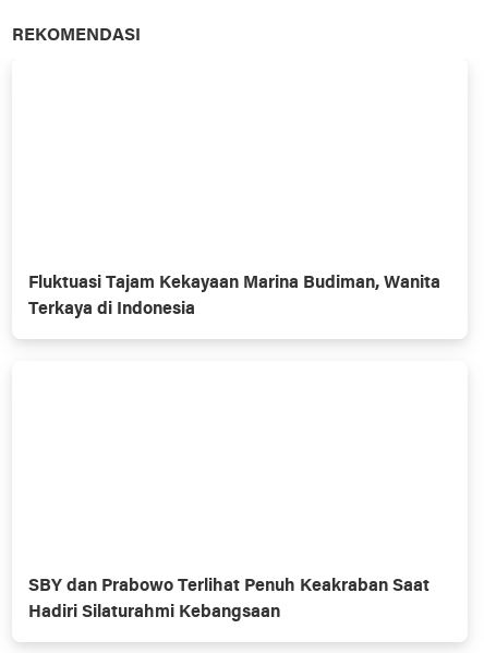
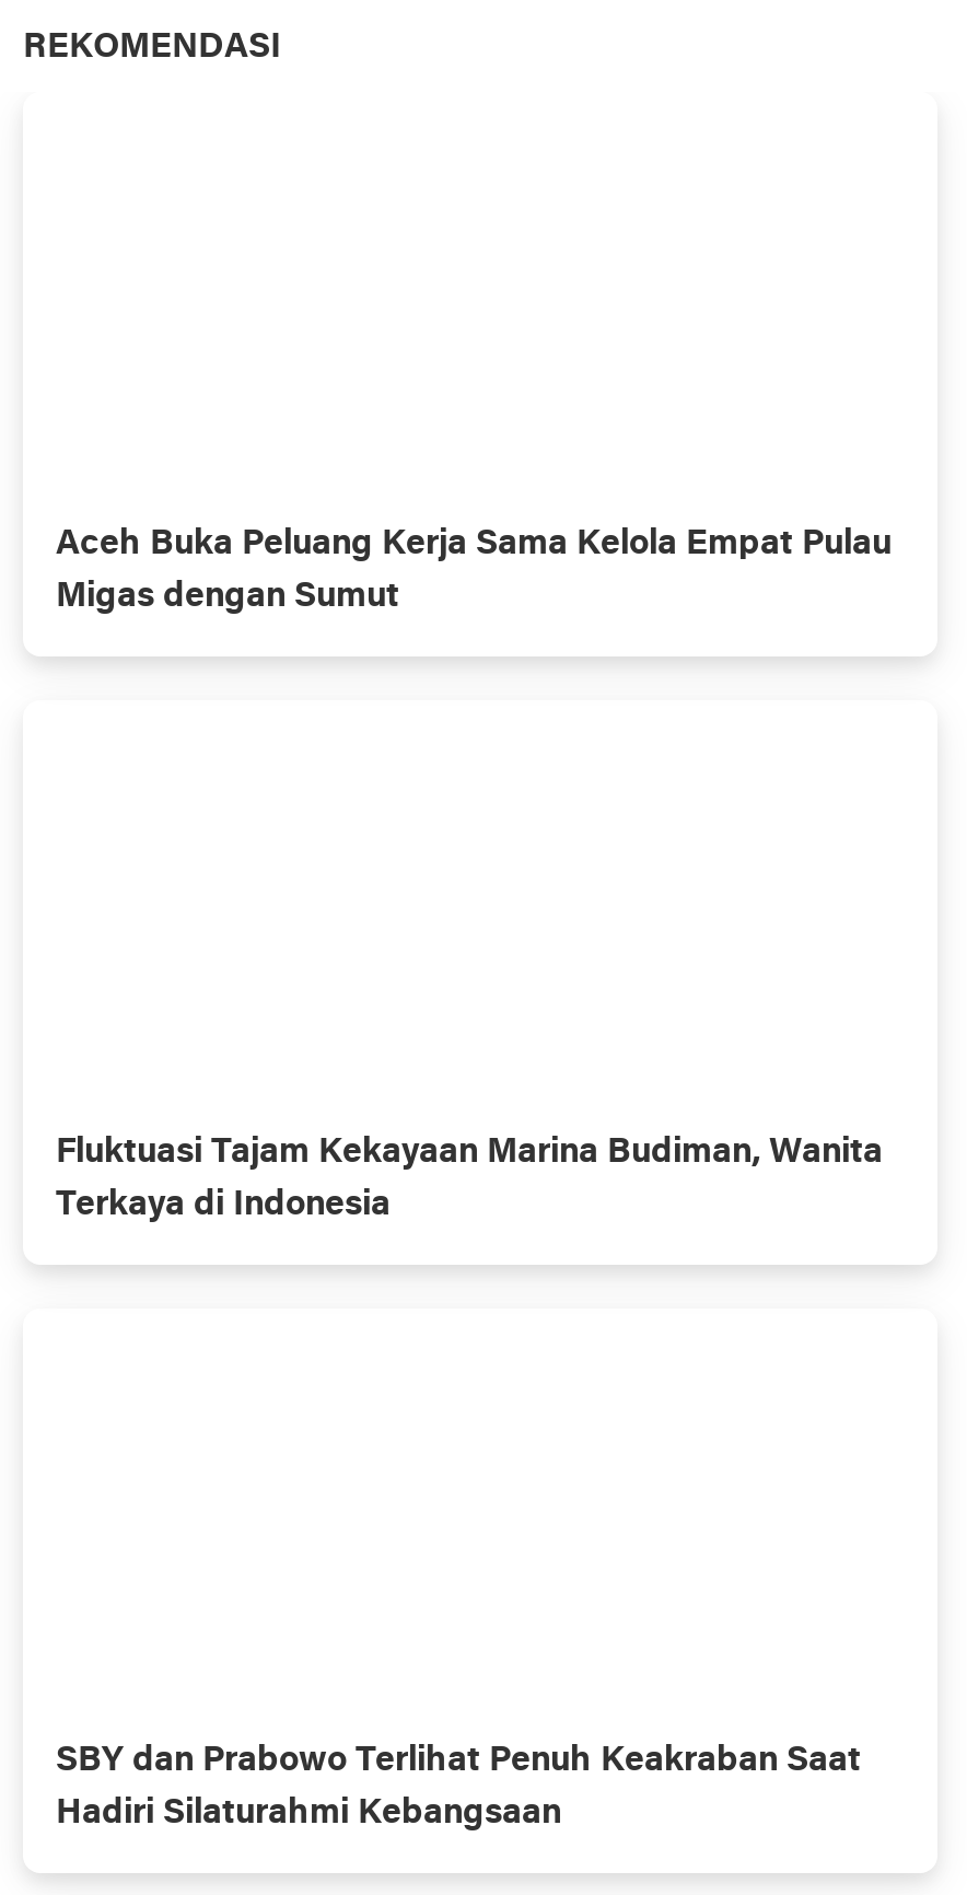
none -> [56,527,892,615] Aceh Buka Peluang Kerja Sama Kelola Empat Pulau | Migas dengan Sumut

